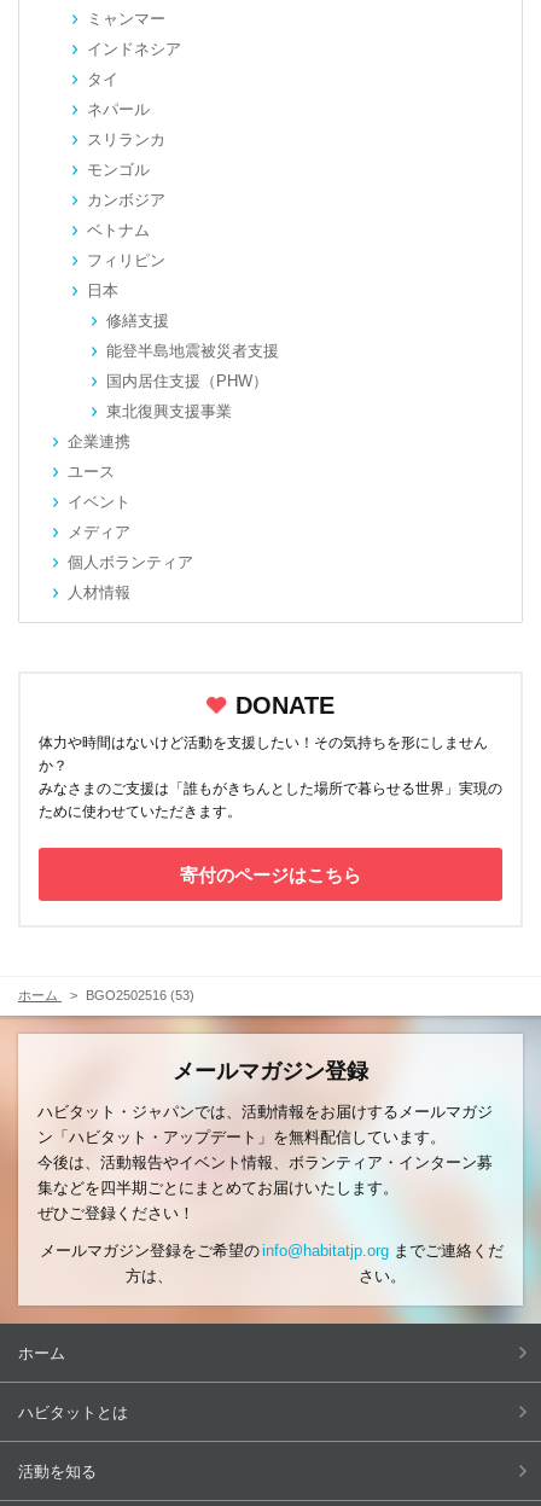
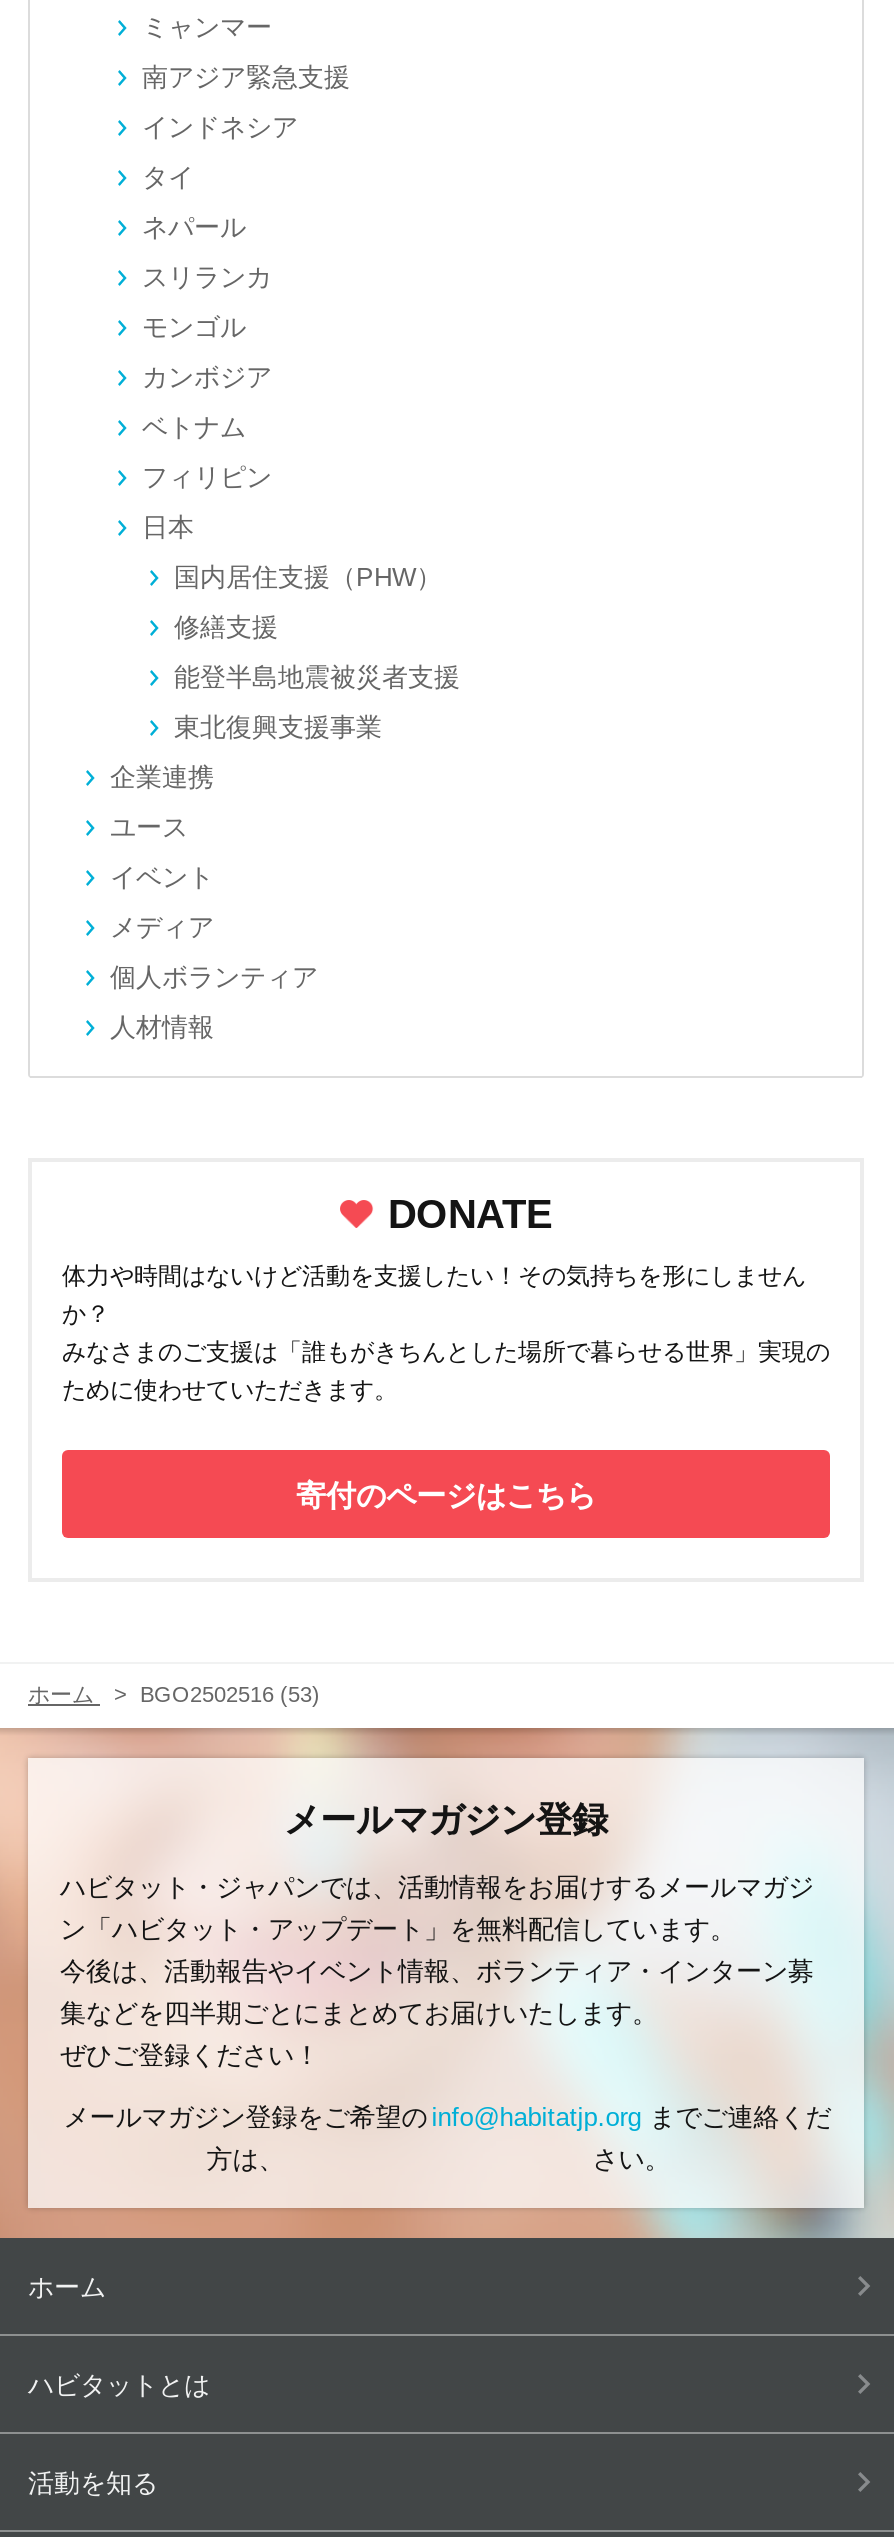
none -> [142,62,350,92] 南アジア緊急支援
moved [106,312,279,360] -> [174,612,460,692]: 修繕支援 | 能登半島地震被災者支援
moved [106,372,268,390] -> [174,562,442,592]: 国内居住支援（PHW）

